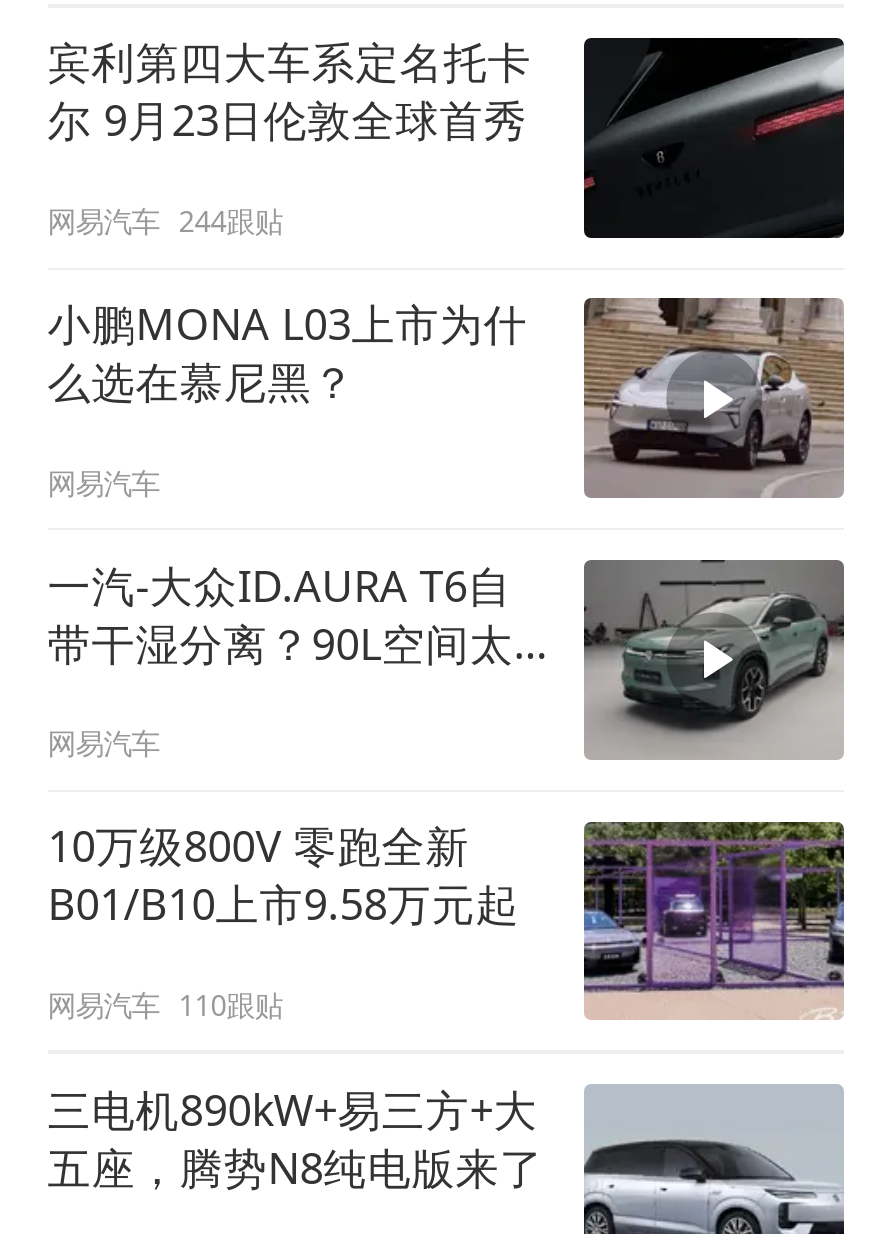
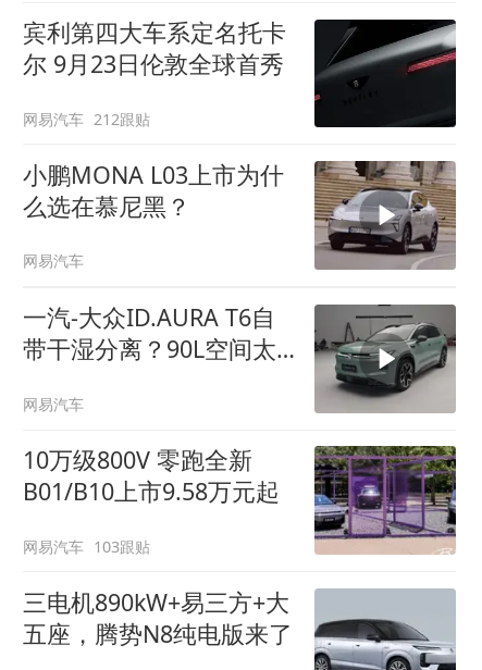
[47,201,283,239] 网易汽车 244跟贴 -> [23,108,150,129] 网易汽车 212跟贴
[47,985,283,1023] 网易汽车 110跟贴 -> [23,536,150,556] 网易汽车 103跟贴

